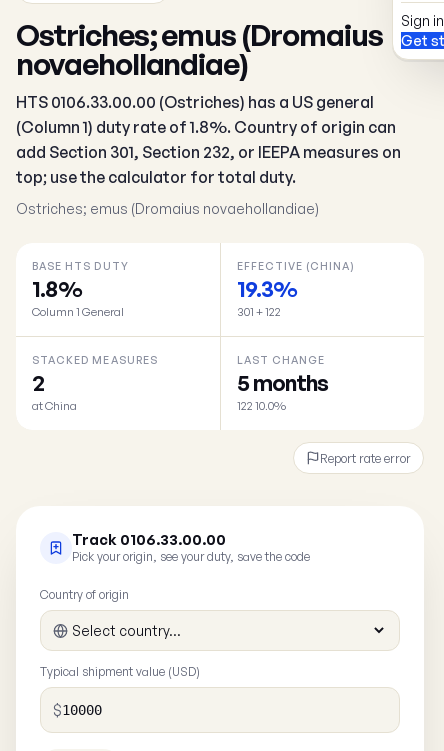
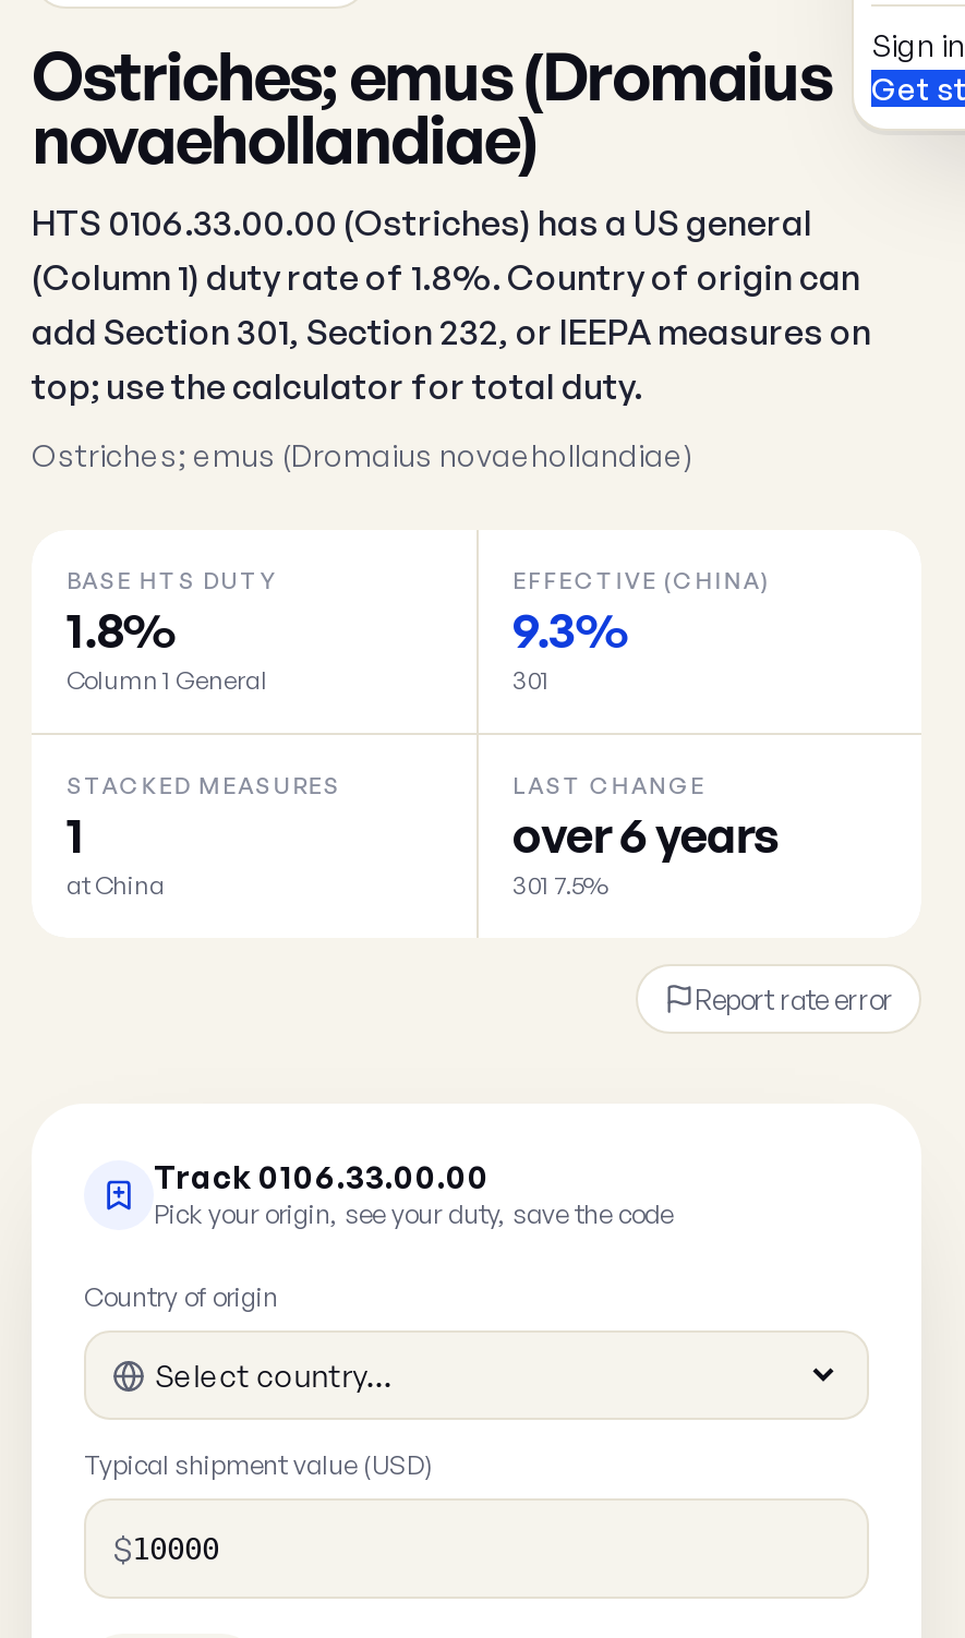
[236,275,298,319] 19.3% | 301 + 122 -> [512,600,628,696] 9.3% | 301
[32,369,44,396] 2 -> [67,805,84,864] 1
[236,369,328,413] 5 months | 122 10.0% -> [512,805,778,901] over 6 years | 301 7.5%

